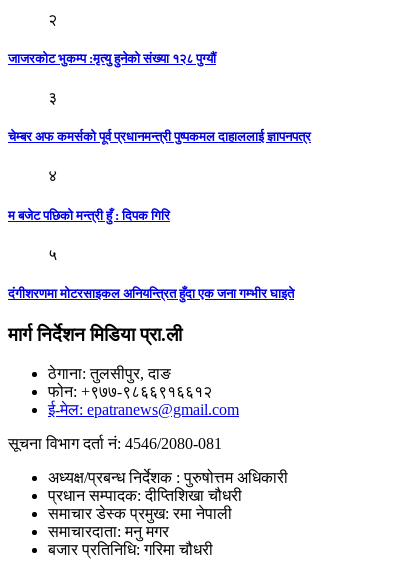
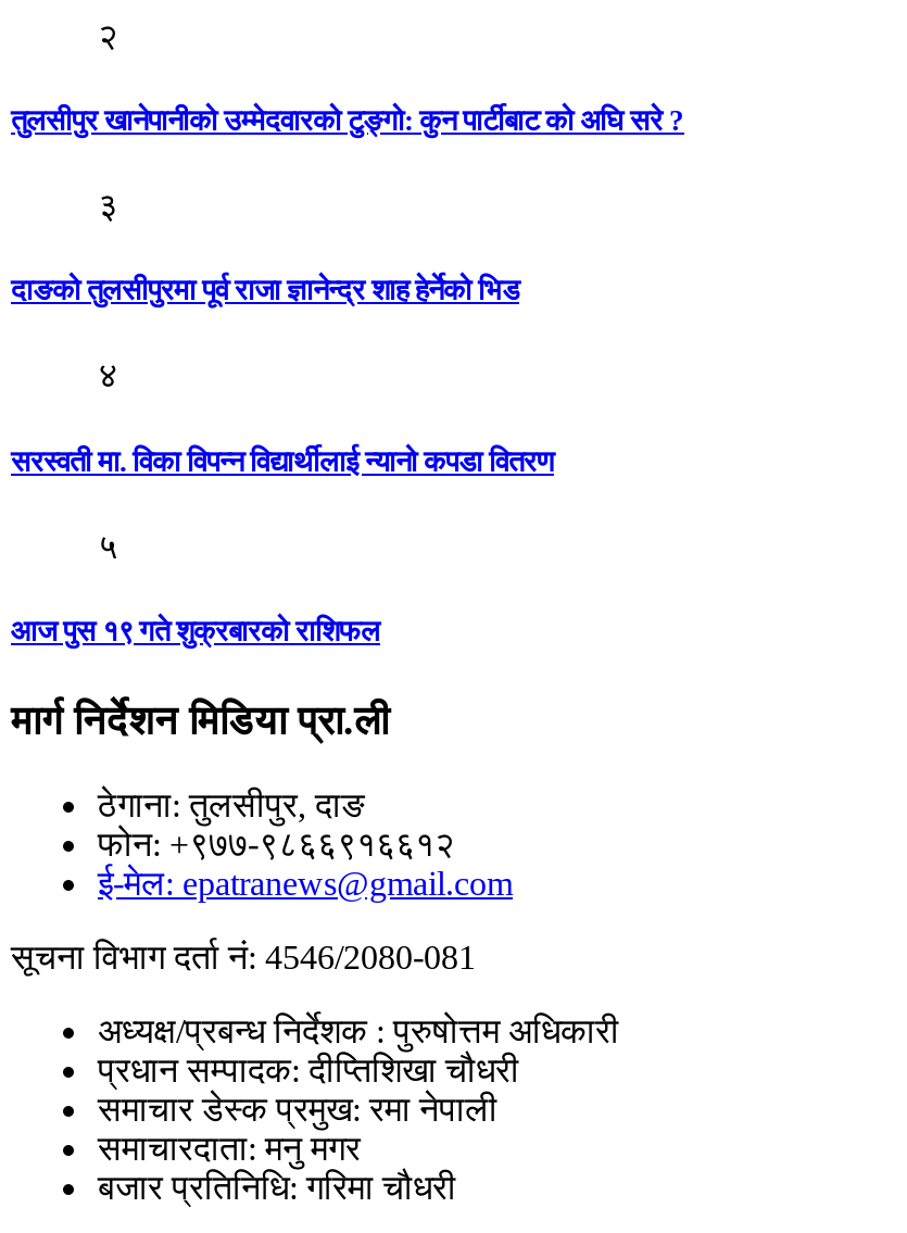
[8,51,216,66] जाजरकोट भुकम्प :मृत्यु हुनेकाे संख्या १२८ पुग्यौं -> [11,104,684,137] तुलसीपुर खानेपानीकाे उम्मेदवारकाे टुङ्गाे: कुन पार्टीबाट काे अघि सरे ?
[8,129,311,144] चेम्बर अफ कमर्सको पूर्व प्रधानमन्त्री पुष्पकमल दाहाललाई ज्ञापनपत्र -> [11,274,519,307] दाङको तुलसीपुरमा पूर्व राजा ज्ञानेन्द्र शाह हेर्नेकाे भिड
[8,208,170,223] म बजेट पछिकाे मन्त्री हुँ : दिपक गिरि -> [11,445,554,477] सरस्वती मा. विका विपन्न विद्यार्थीलाई न्यानो कपडा वितरण
[8,286,294,301] दंगीशरणमा मोटरसाइकल अनियन्त्रित हुँदा एक जना गम्भीर घाइते -> [11,615,380,647] आज पुस १९ गते शुक्रबारकाे राशिफल

